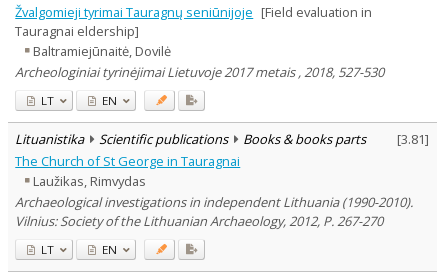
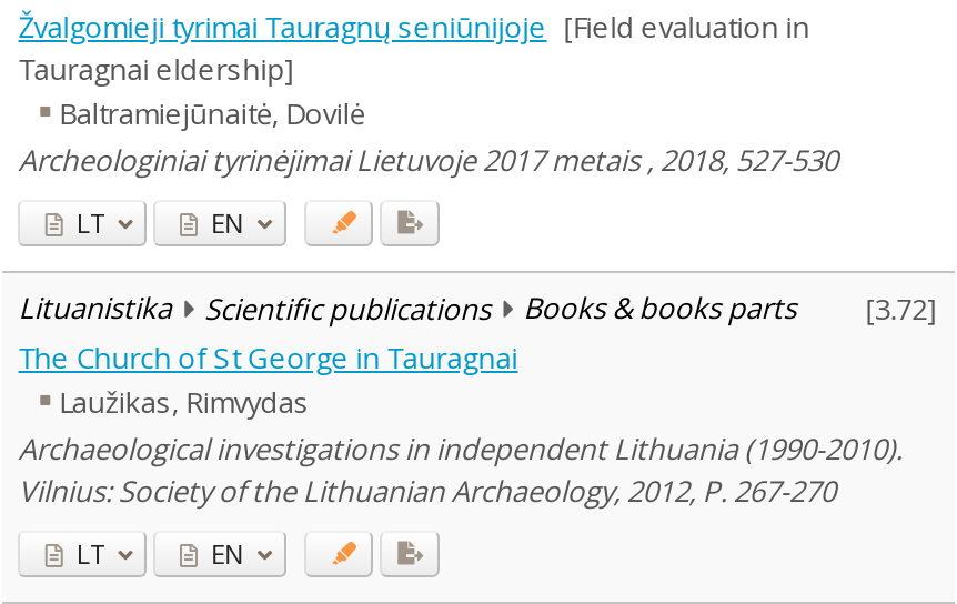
[15,130,429,148] Lituanistika Scientific publications Books & books parts [3.81] -> [18,288,936,328] Lituanistika Scientific publications Books & books parts [3.72]

